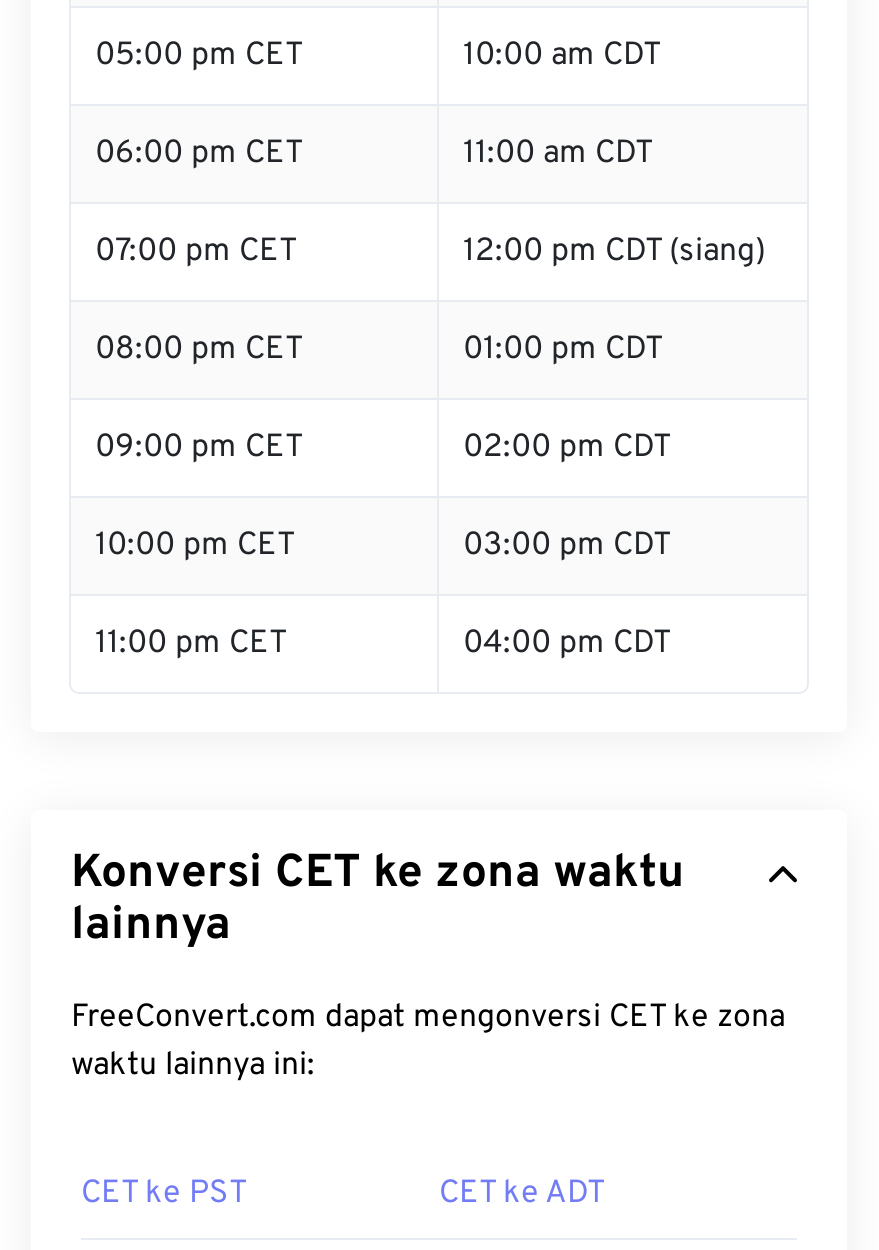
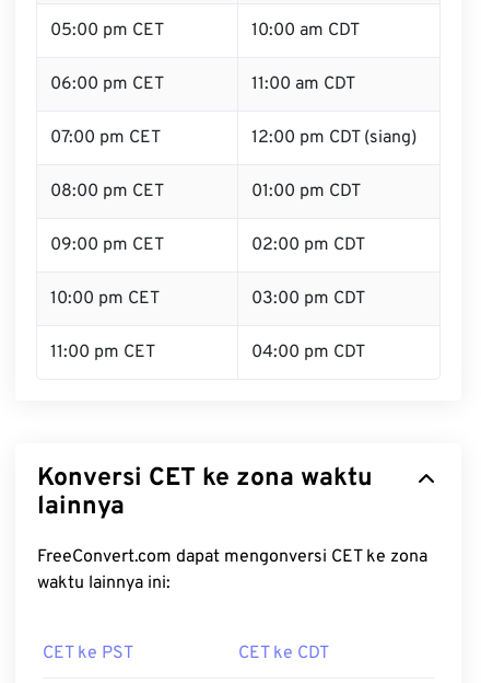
[439,1174,605,1214] CET ke ADT -> [238,643,329,664] CET ke CDT

